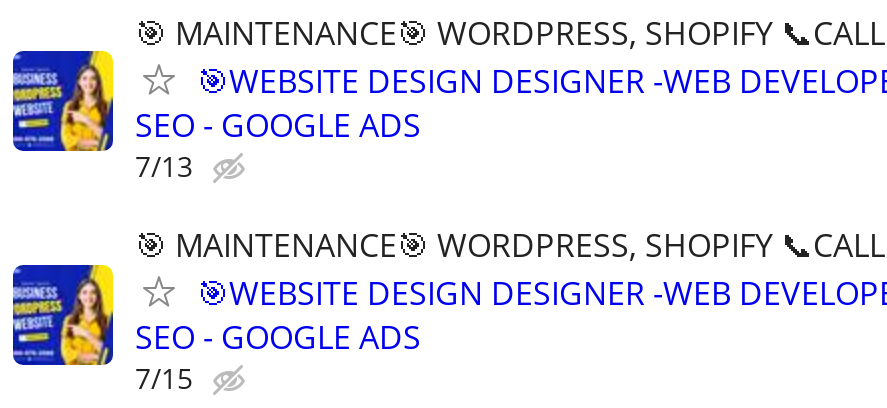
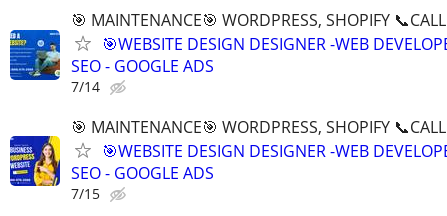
[11,48,193,185] [image] | 7/13 -> [9,29,100,96] [image] | 7/14

